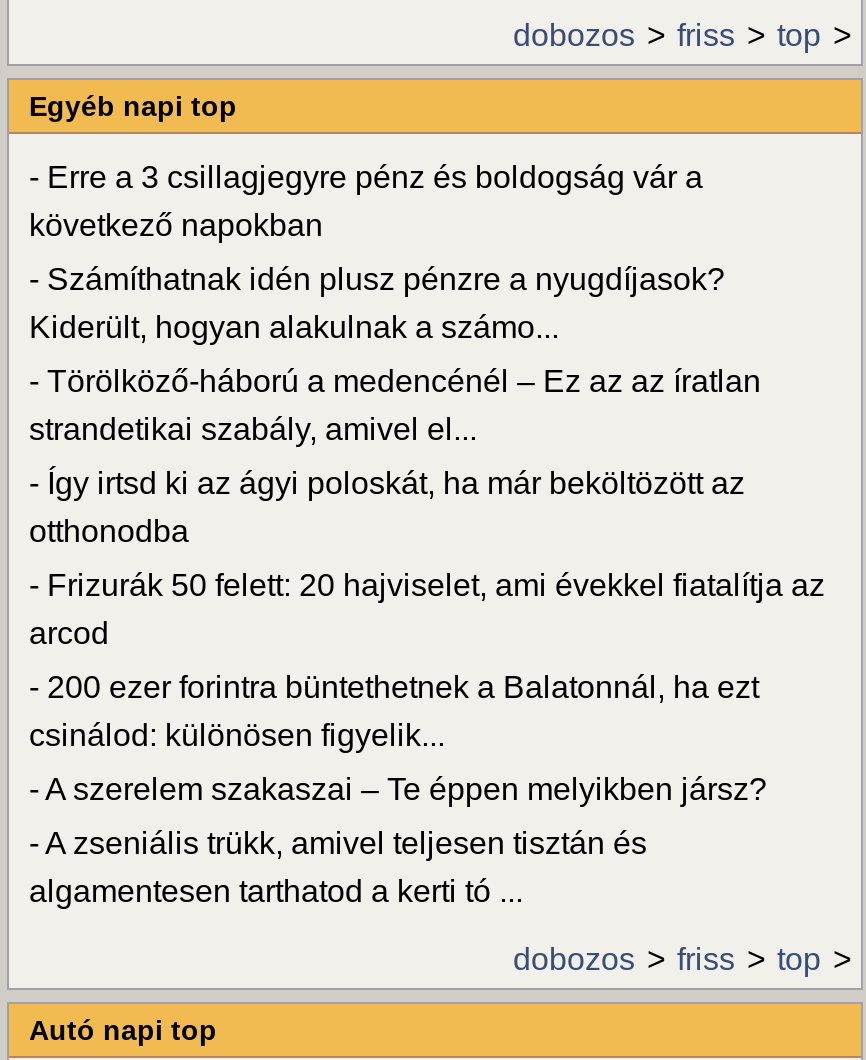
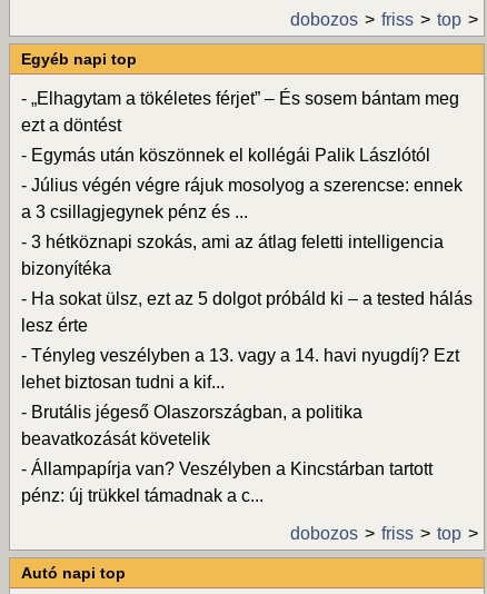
[29,160,703,242] - Erre a 3 csillagjegyre pénz és boldogság vár a | következő napokban -> [21,89,459,135] - „Elhagytam a tökéletes férjet” – És sosem bántam meg | ezt a döntést
[29,262,725,344] - Számíthatnak idén plusz pénzre a nyugdíjasok? | Kiderült, hogyan alakulnak a számo... -> [21,146,430,165] - Egymás után köszönnek el kollégái Palik Lászlótól
[29,364,761,446] - Törölköző-háború a medencénél – Ez az az íratlan | strandetikai szabály, amivel el... -> [21,176,463,221] - Július végén végre rájuk mosolyog a szerencse: ennek | a 3 csillagjegynek pénz és ...
[29,466,745,548] - Így irtsd ki az ágyi poloskát, ha már beköltözött az | otthonodba -> [21,232,444,278] - 3 hétköznapi szokás, ami az átlag feletti intelligencia | bizonyítéka
[29,568,825,650] - Frizurák 50 felett: 20 hajviselet, ami évekkel fiatalítja az | arcod -> [21,289,473,335] - Ha sokat ülsz, ezt az 5 dolgot próbáld ki – a tested hálás | lesz érte
[29,670,759,752] - 200 ezer forintra büntethetnek a Balatonnál, ha ezt | csinálod: különösen figyelik... -> [21,346,459,392] - Tényleg veszélyben a 13. vagy a 14. havi nyugdíj? Ezt | lehet biztosan tudni a kif...
[29,772,767,806] - A szerelem szakaszai – Te éppen melyikben jársz? -> [21,403,362,448] - Brutális jégeső Olaszországban, a politika | beavatkozását követelik
[29,826,647,908] - A zseniális trükk, amivel teljesen tisztán és | algamentesen tarthatod a kerti tó ... -> [21,459,433,505] - Állampapírja van? Veszélyben a Kincstárban tartott | pénz: új trükkel támadnak a c...

